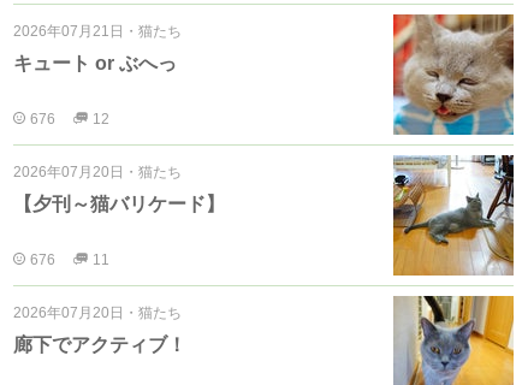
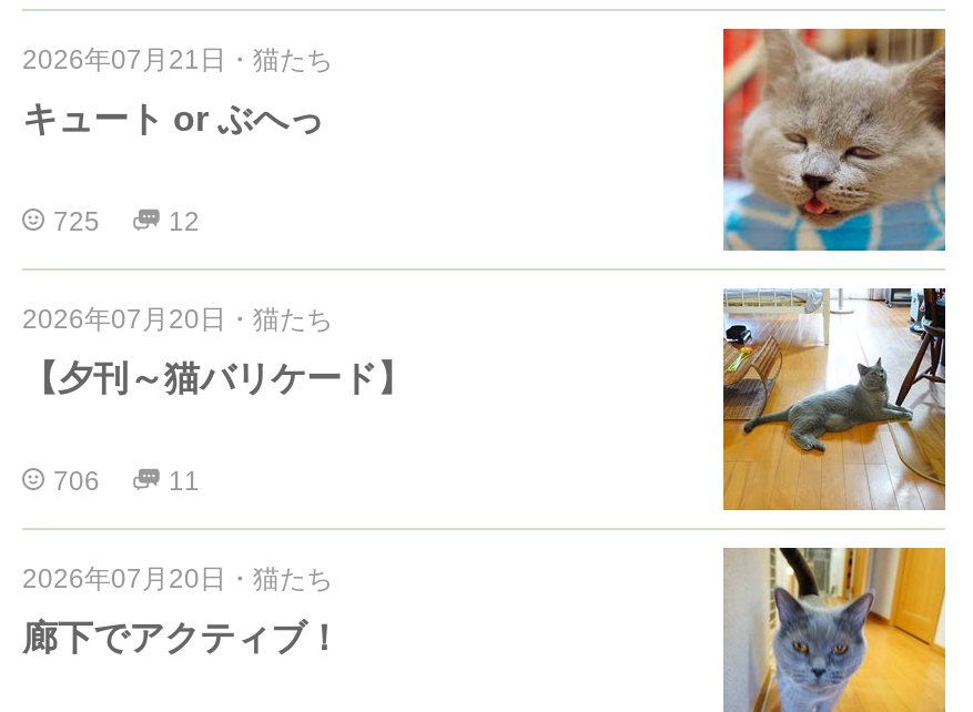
[30,111,55,128] 676 -> [53,206,100,237] 725
[30,251,55,268] 676 -> [53,466,100,497] 706

